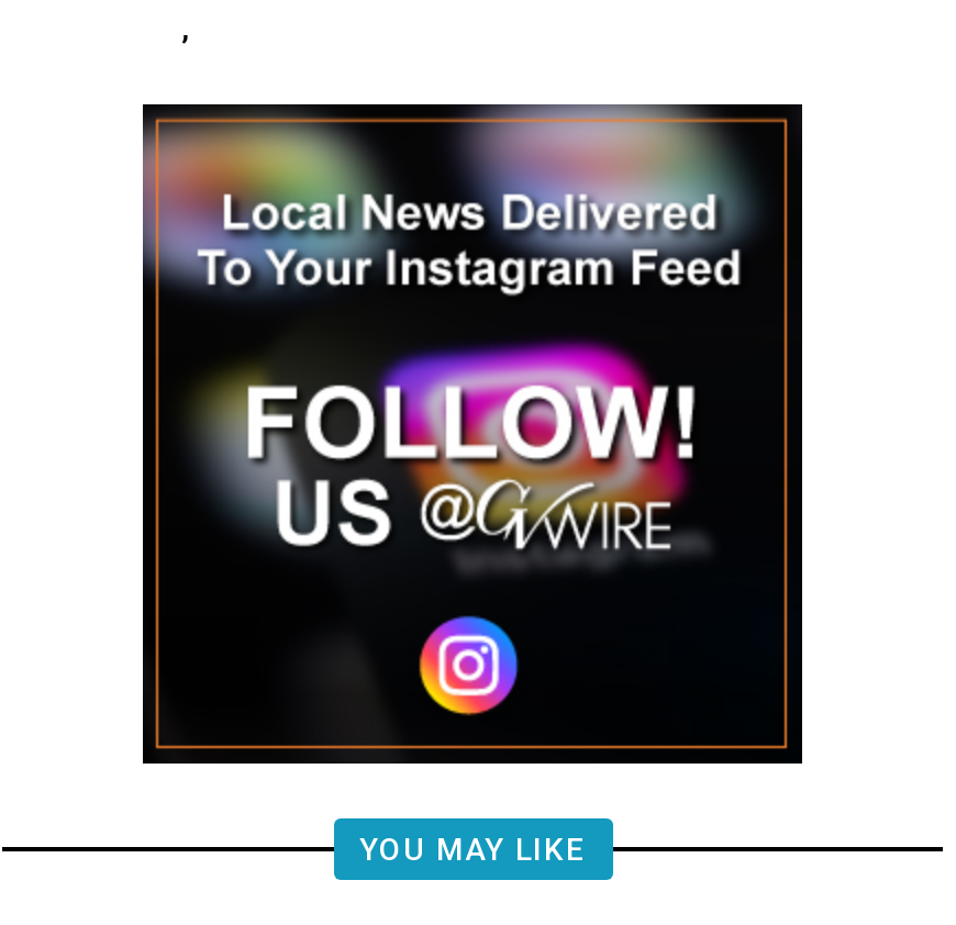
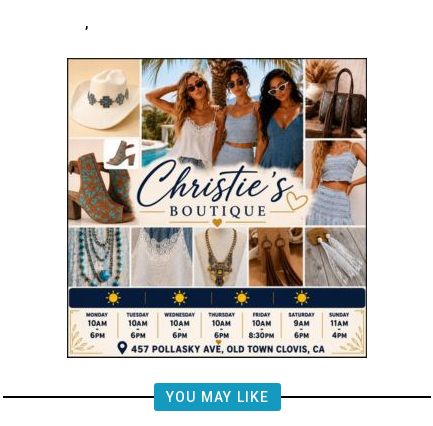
[143,102,802,764] [image] -> [67,57,367,358] [image]

